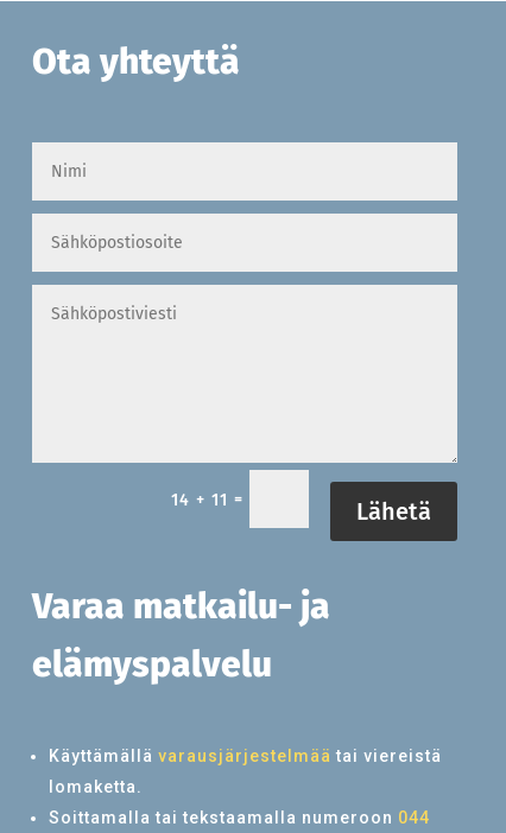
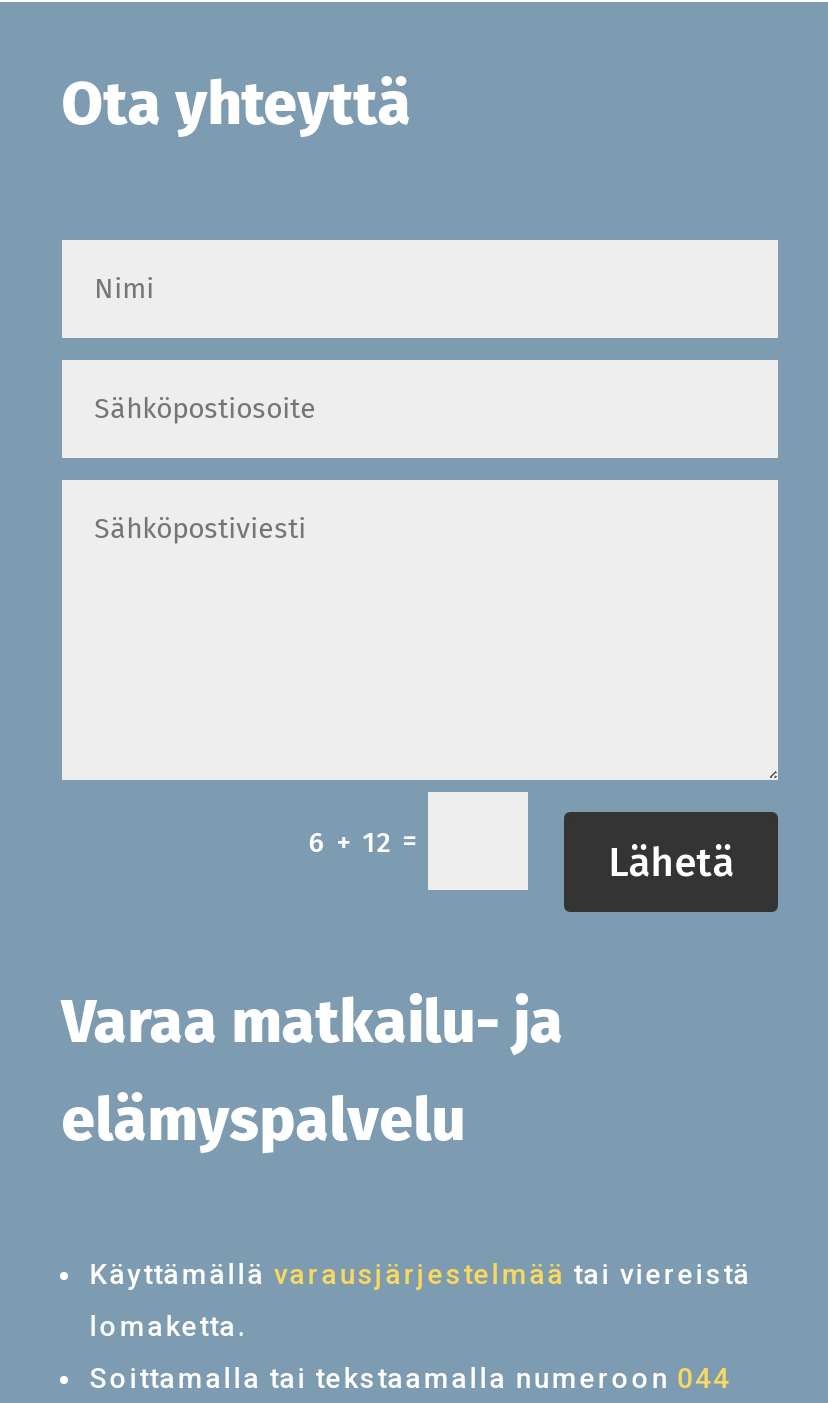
[171,488,250,510] 14 + 11 = -> [308,823,428,859] 6 + 12 =

